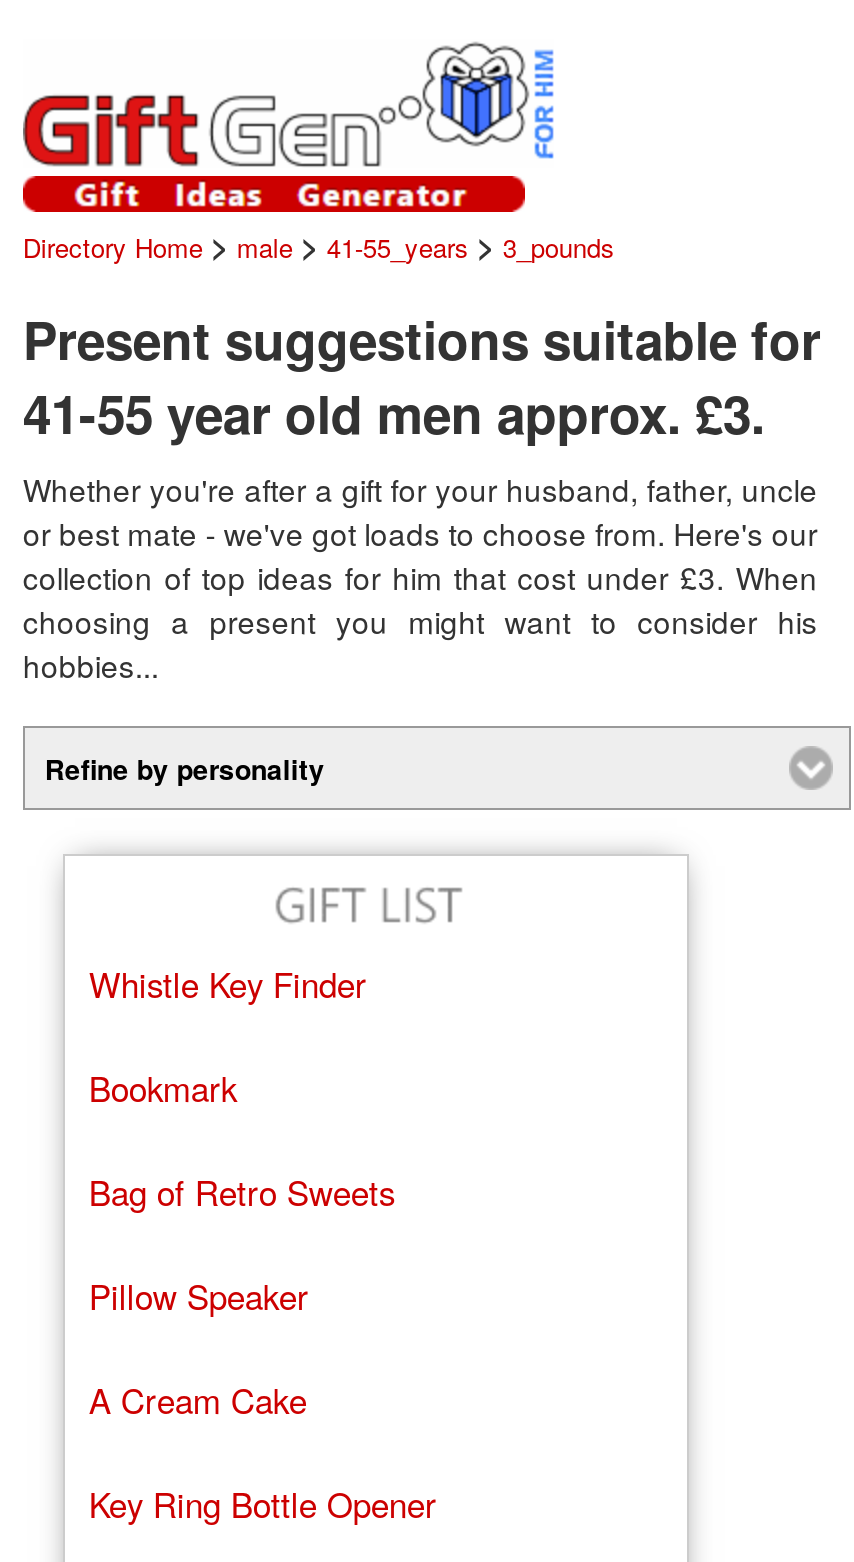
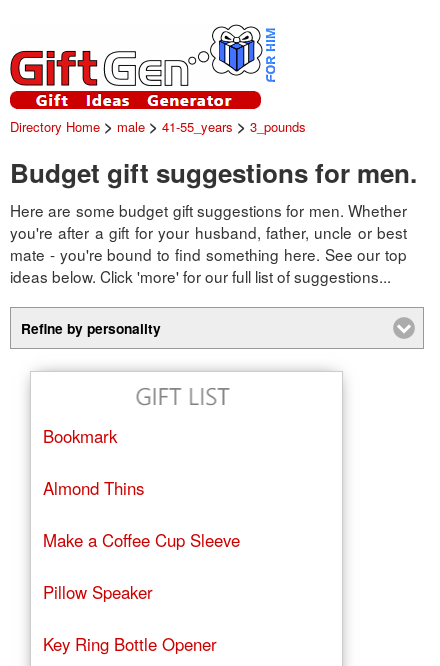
[23,302,821,686] Present suggestions suitable for | 41-55 year old men approx. £3. | Whether you're after a gift for your husband, father, uncle | or best mate - we've got loads to choose from. Here's our | collection of top ideas for him that cost under £3. When | choosing a present you might want to consider his | hobbies... -> [10,154,417,287] Budget gift suggestions for men. | Here are some budget gift suggestions for men. Whether | you're after a gift for your husband, father, uncle or best | mate - you're bound to find something here. See our top | ideas below. Click 'more' for our full list of suggestions...
[89,961,367,1009] Whistle Key Finder -> none
[89,1169,395,1217] Bag of Retro Sweets -> [43,476,240,552] Almond Thins | Make a Coffee Cup Sleeve
[89,1377,307,1425] A Cream Cake -> none

